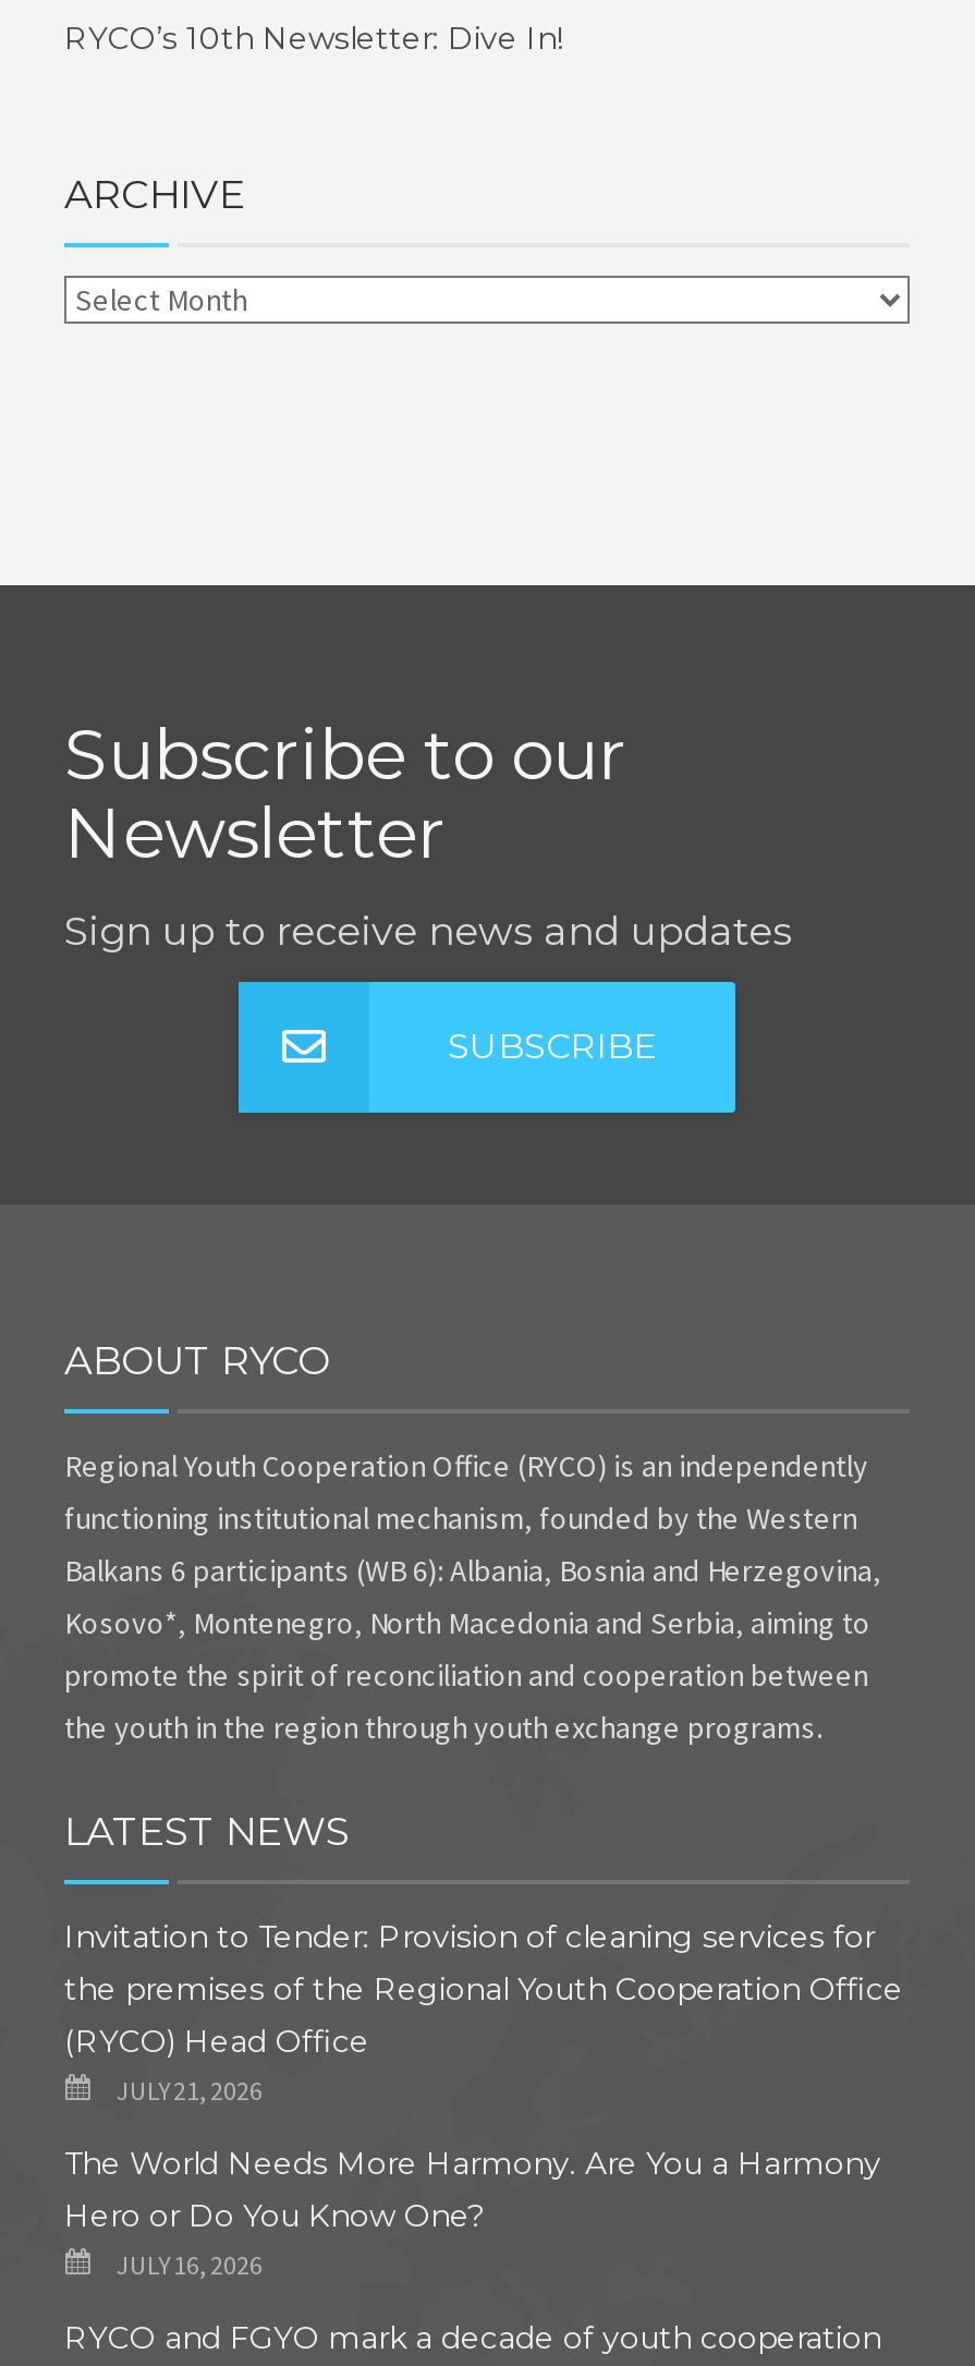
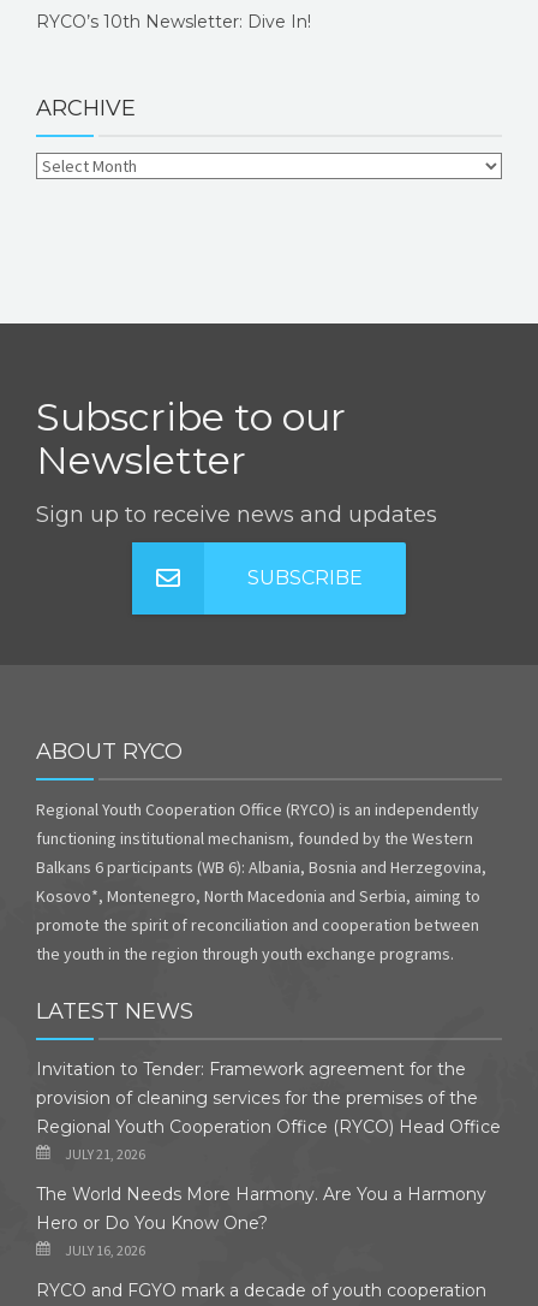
[64,1917,903,2060] Invitation to Tender: Provision of cleaning services for | the premises of the Regional Youth Cooperation Office | (RYCO) Head Office -> [36,1058,501,1137] Invitation to Tender: Framework agreement for the | provision of cleaning services for the premises of the | Regional Youth Cooperation Office (RYCO) Head Office

